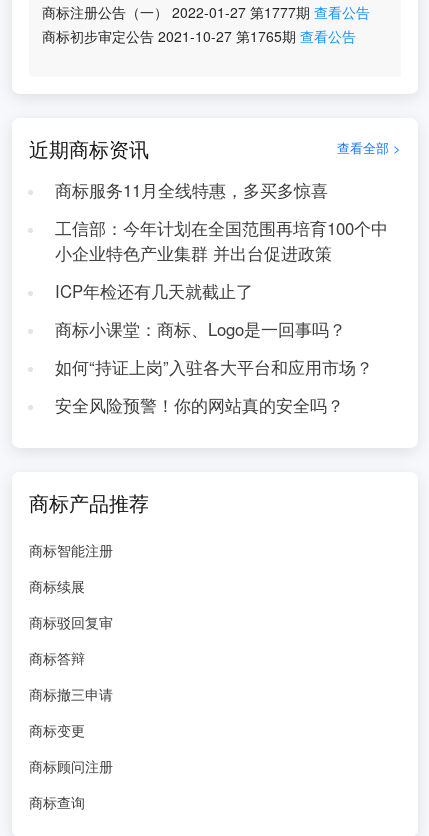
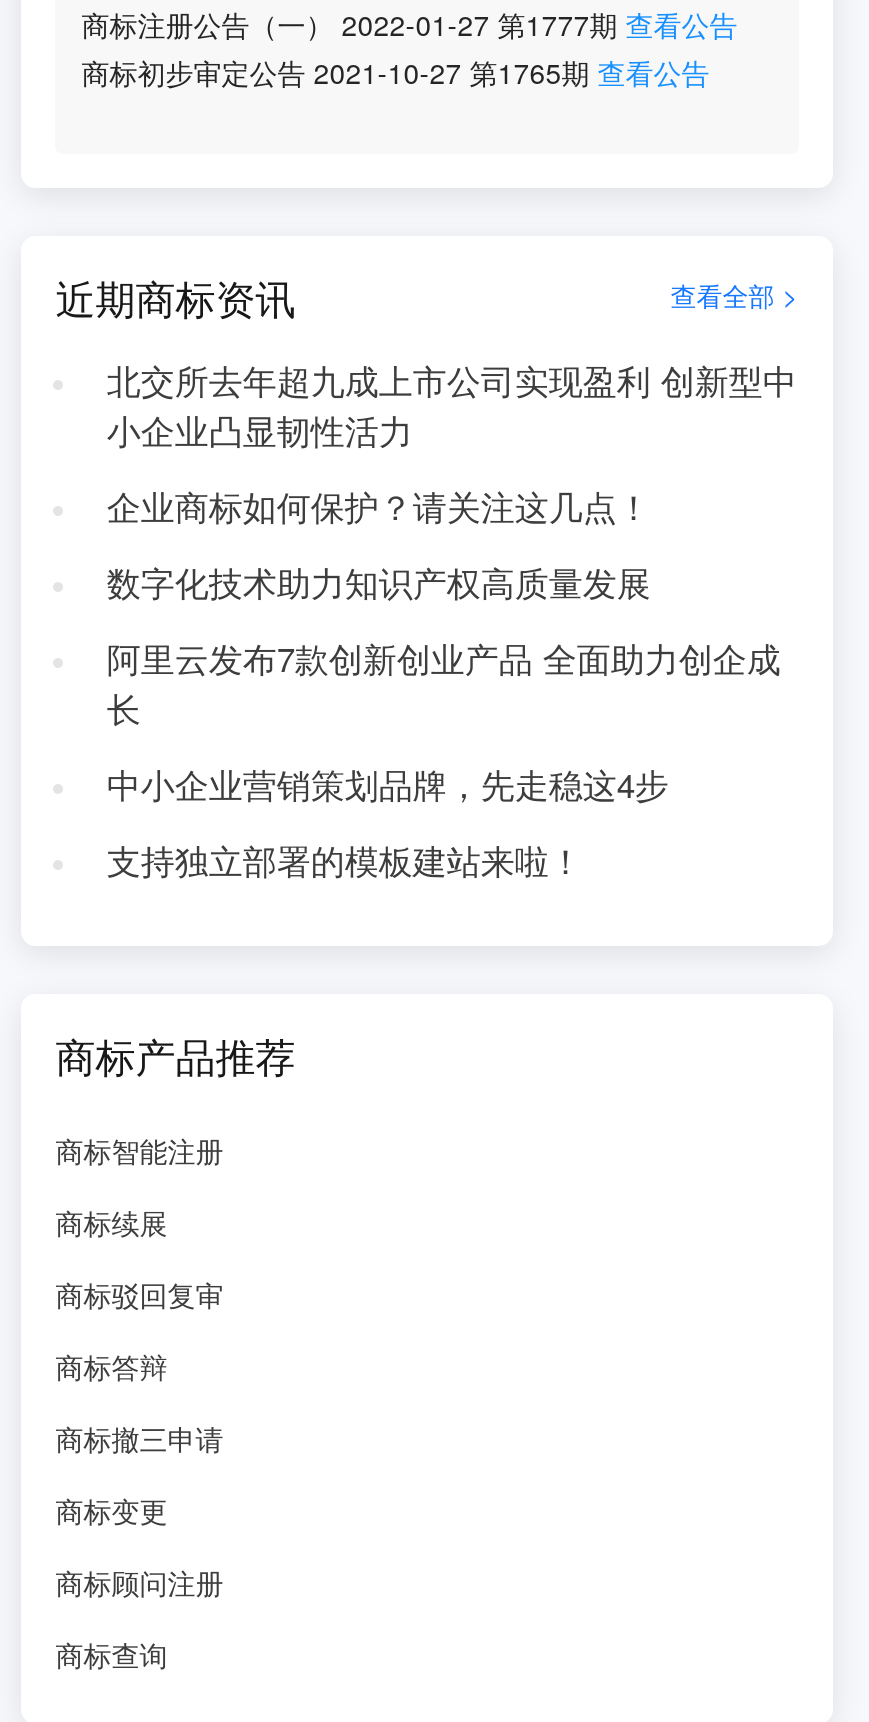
[55,178,328,202] 商标服务11月全线特惠，多买多惊喜 -> [107,356,797,454] 北交所去年超九成上市公司实现盈利 创新型中 | 小企业凸显韧性活力
[55,216,388,265] 工信部：今年计划在全国范围再培育100个中 | 小企业特色产业集群 并出台促进政策 -> [107,482,651,530] 企业商标如何保护？请关注这几点！
[55,279,253,303] ICP年检还有几天就截止了 -> [107,558,651,606] 数字化技术助力知识产权高质量发展
[55,317,346,341] 商标小课堂：商标、Logo是一回事吗？ -> [107,634,781,732] 阿里云发布7款创新创业产品 全面助力创企成 | 长
[55,355,373,379] 如何“持证上岗”入驻各大平台和应用市场？ -> [107,760,669,808] 中小企业营销策划品牌，先走稳这4步
[55,393,344,417] 安全风险预警！你的网站真的安全吗？ -> [107,836,583,884] 支持独立部署的模板建站来啦！

